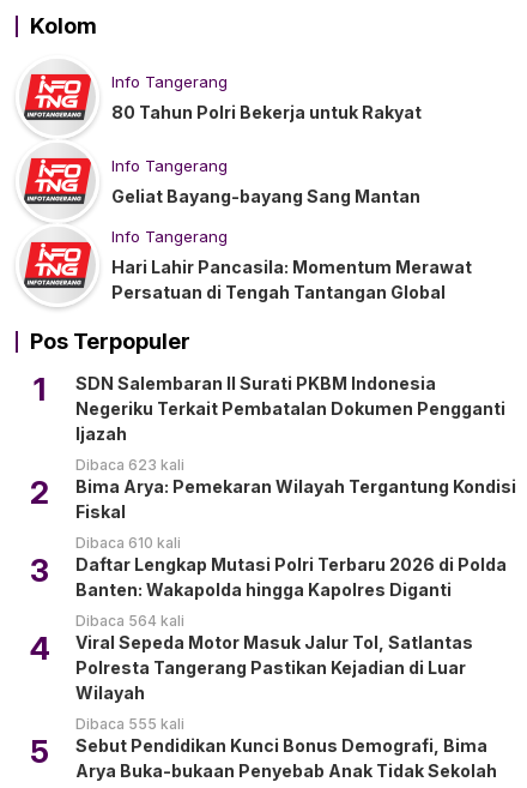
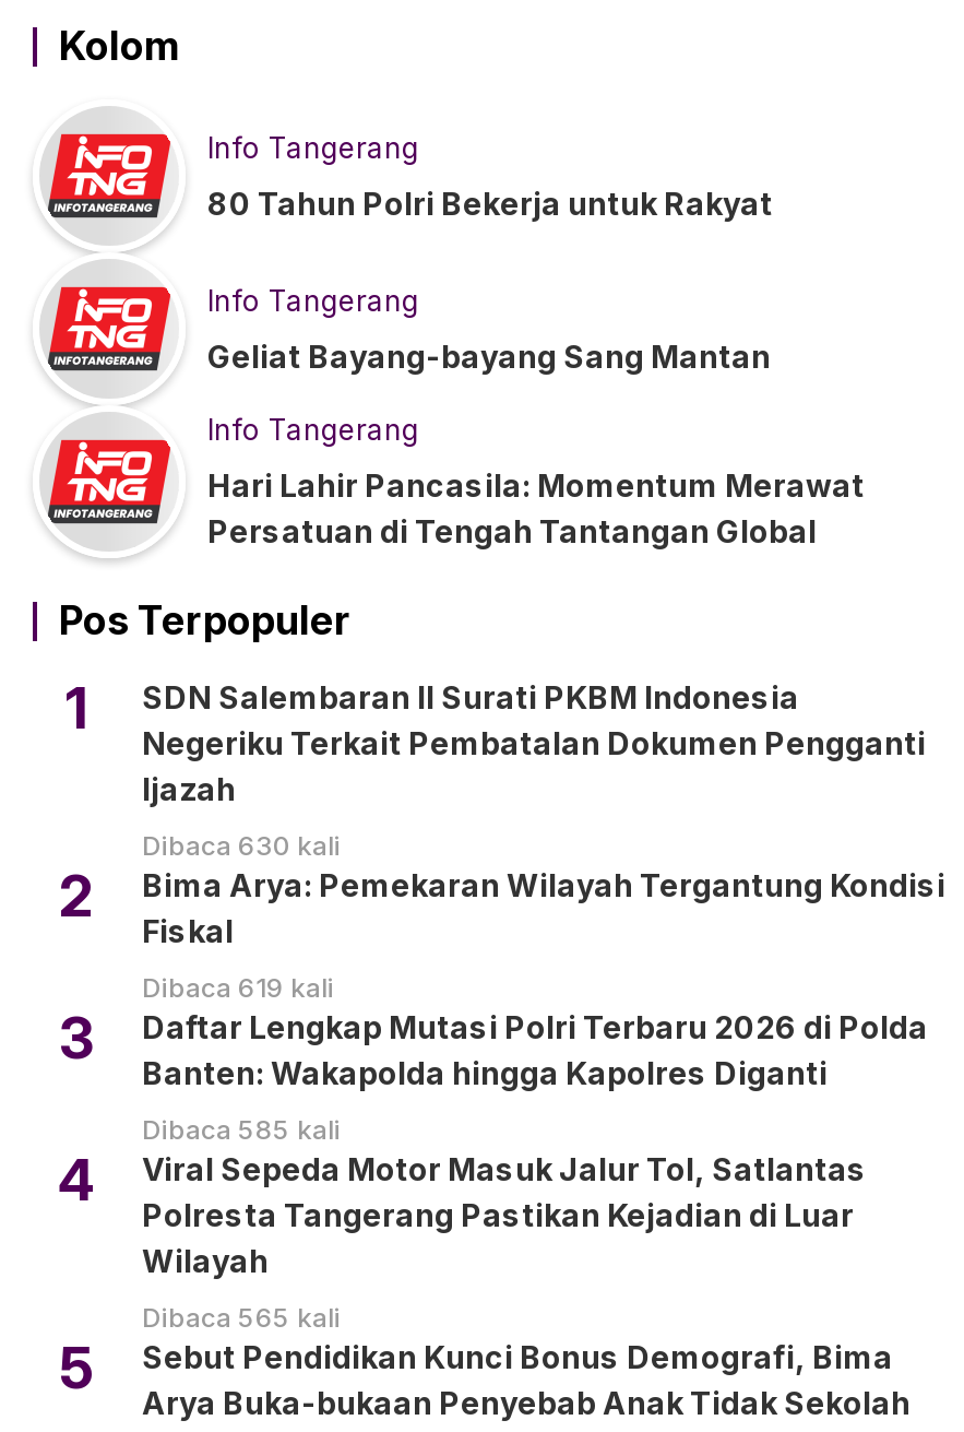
[75,456,184,474] Dibaca 623 kali -> [142,829,341,862] Dibaca 630 kali
[75,534,181,552] Dibaca 610 kali -> [142,971,334,1004] Dibaca 619 kali
[75,612,184,630] Dibaca 564 kali -> [142,1113,341,1146] Dibaca 585 kali
[75,715,184,733] Dibaca 555 kali -> [142,1301,341,1334] Dibaca 565 kali

